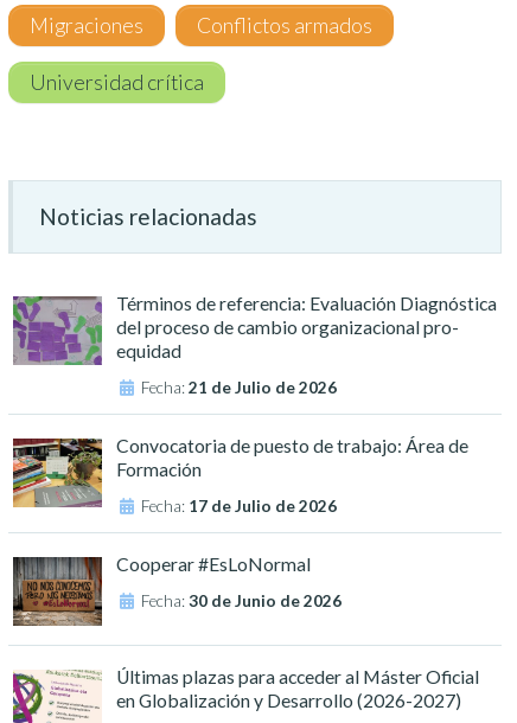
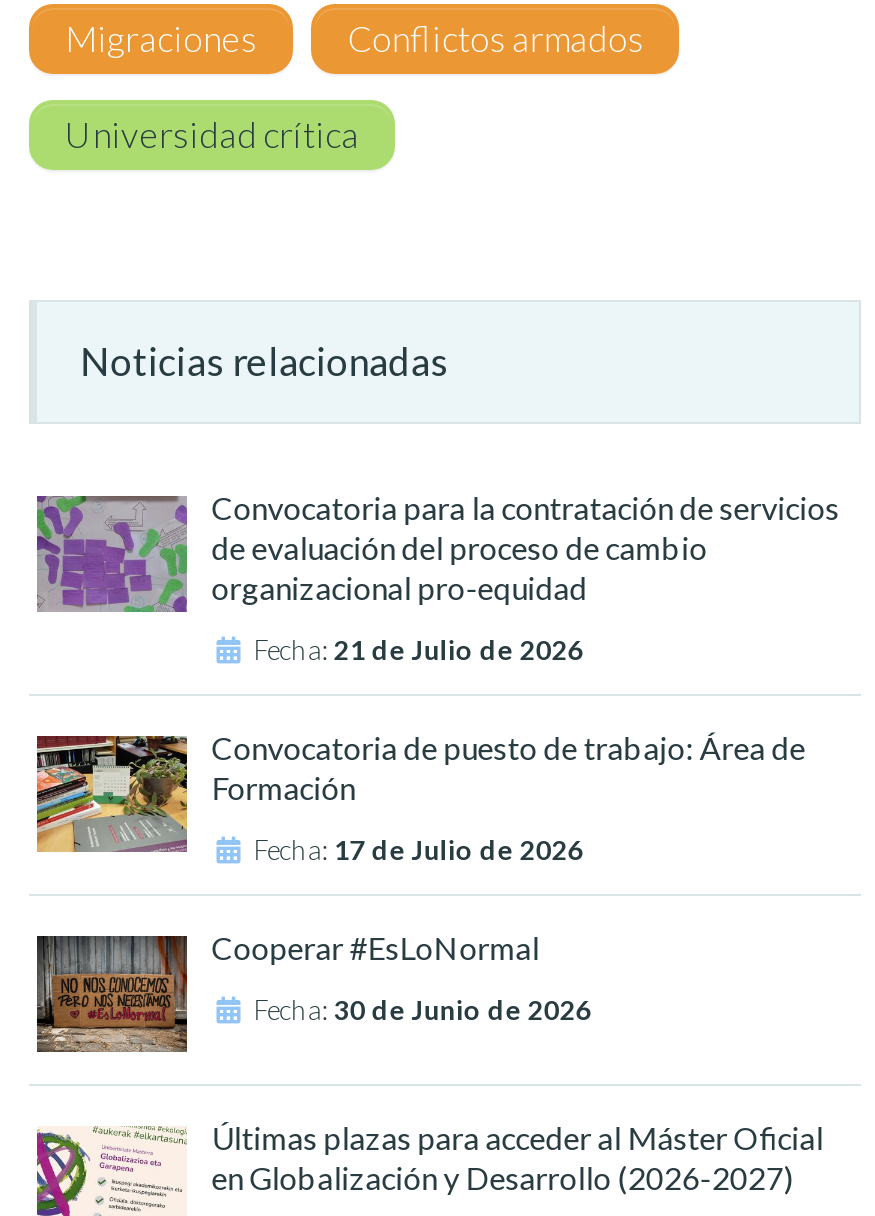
[116,291,497,361] Términos de referencia: Evaluación Diagnóstica | del proceso de cambio organizacional pro- | equidad -> [211,487,839,605] Convocatoria para la contratación de servicios | de evaluación del proceso de cambio | organizacional pro-equidad

